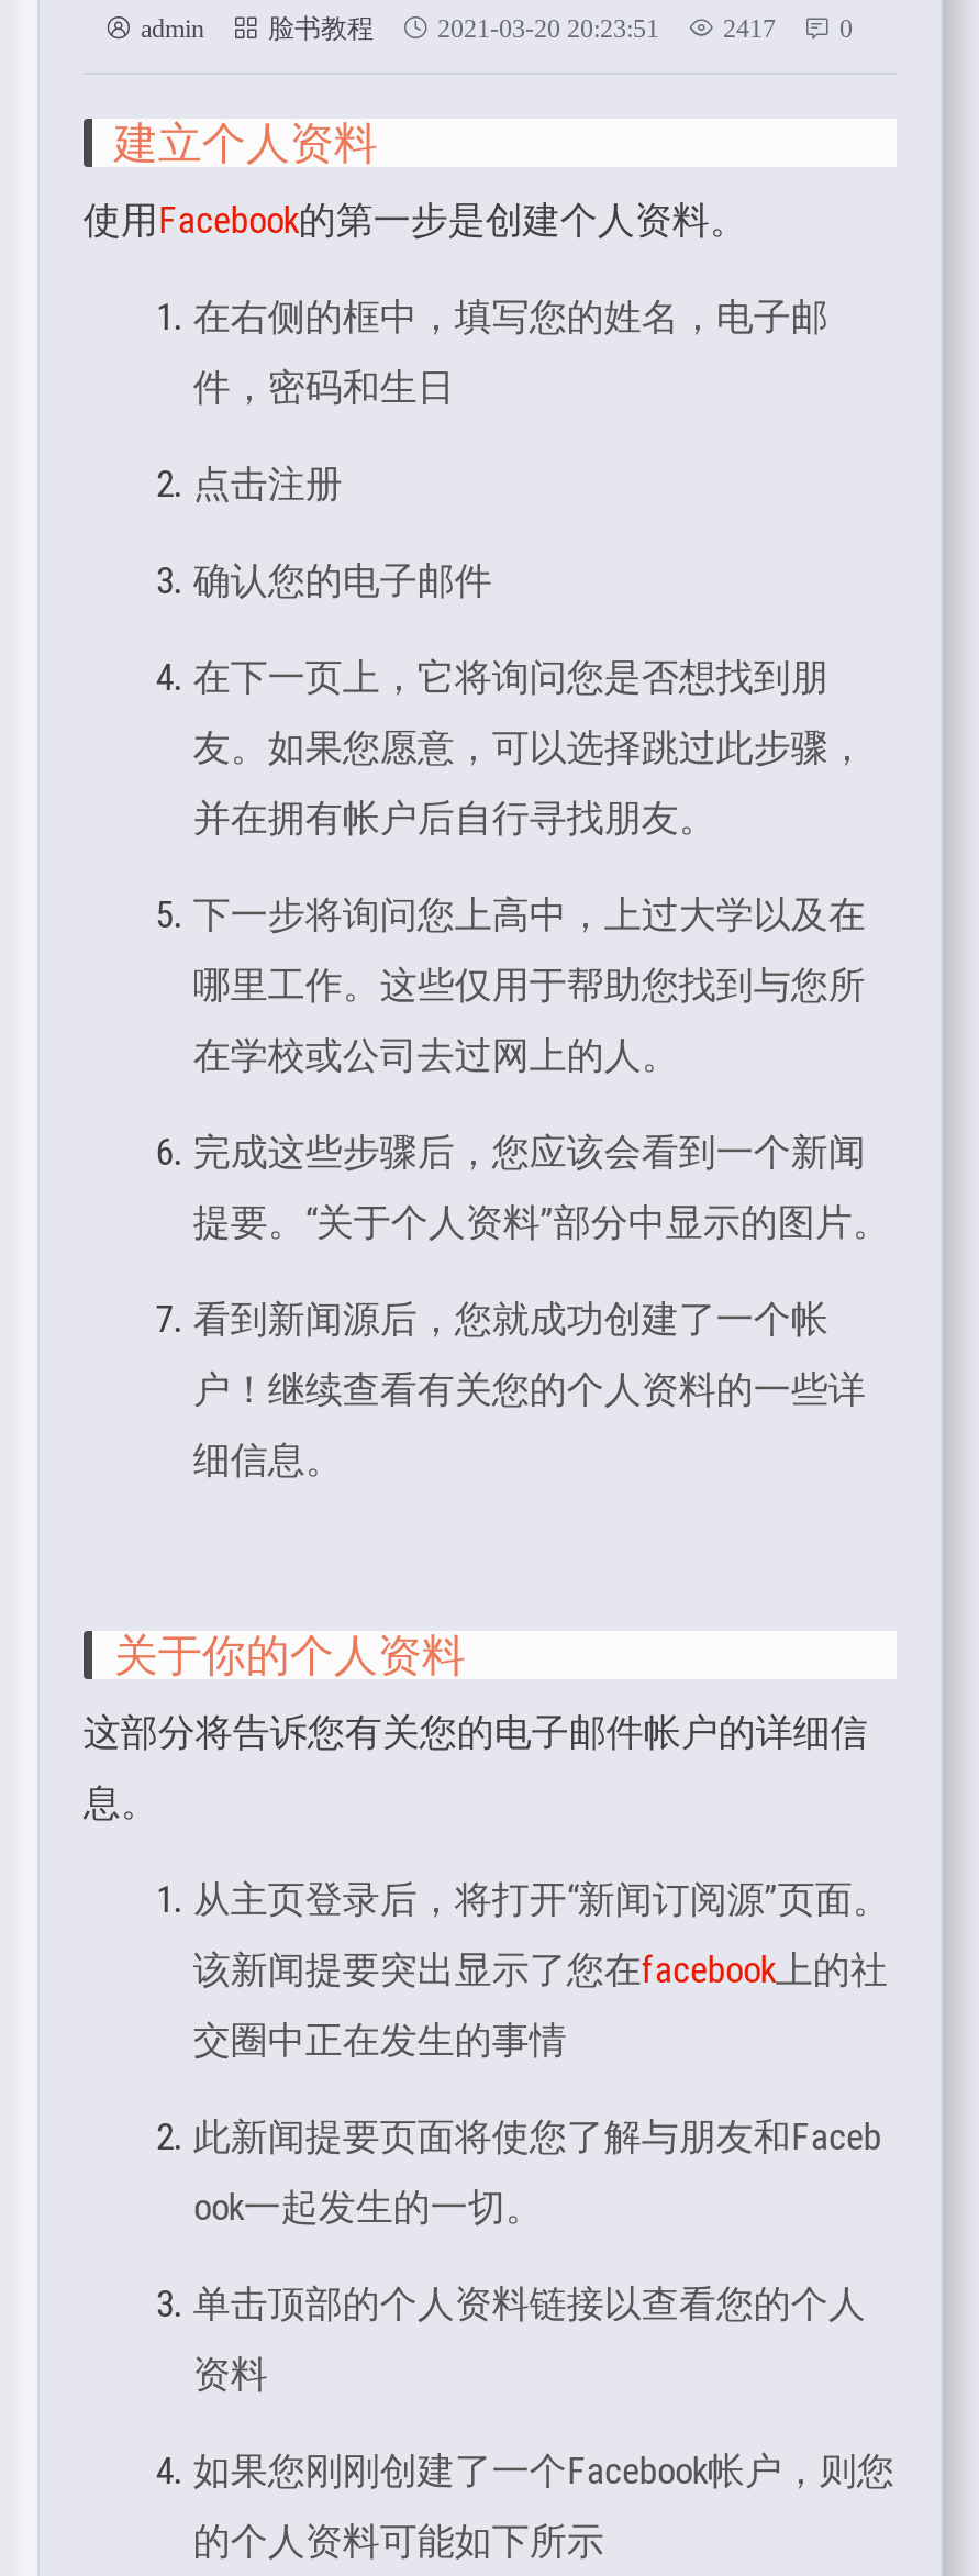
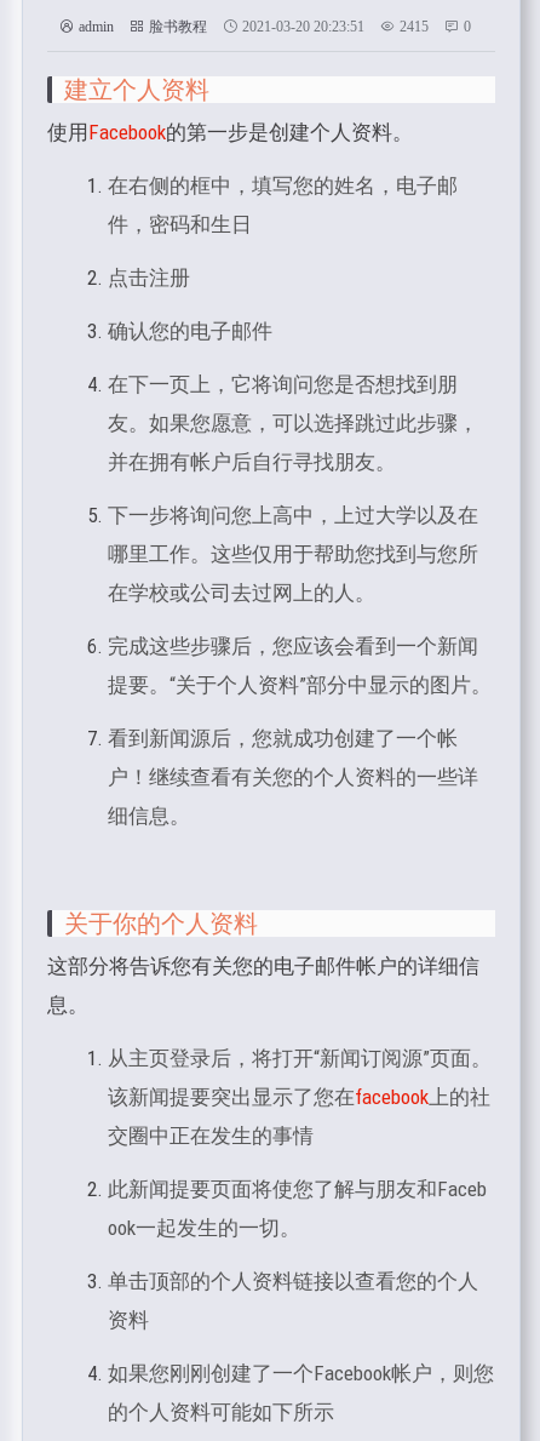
[723,13,776,44] 2417 -> [400,18,429,35] 2415

